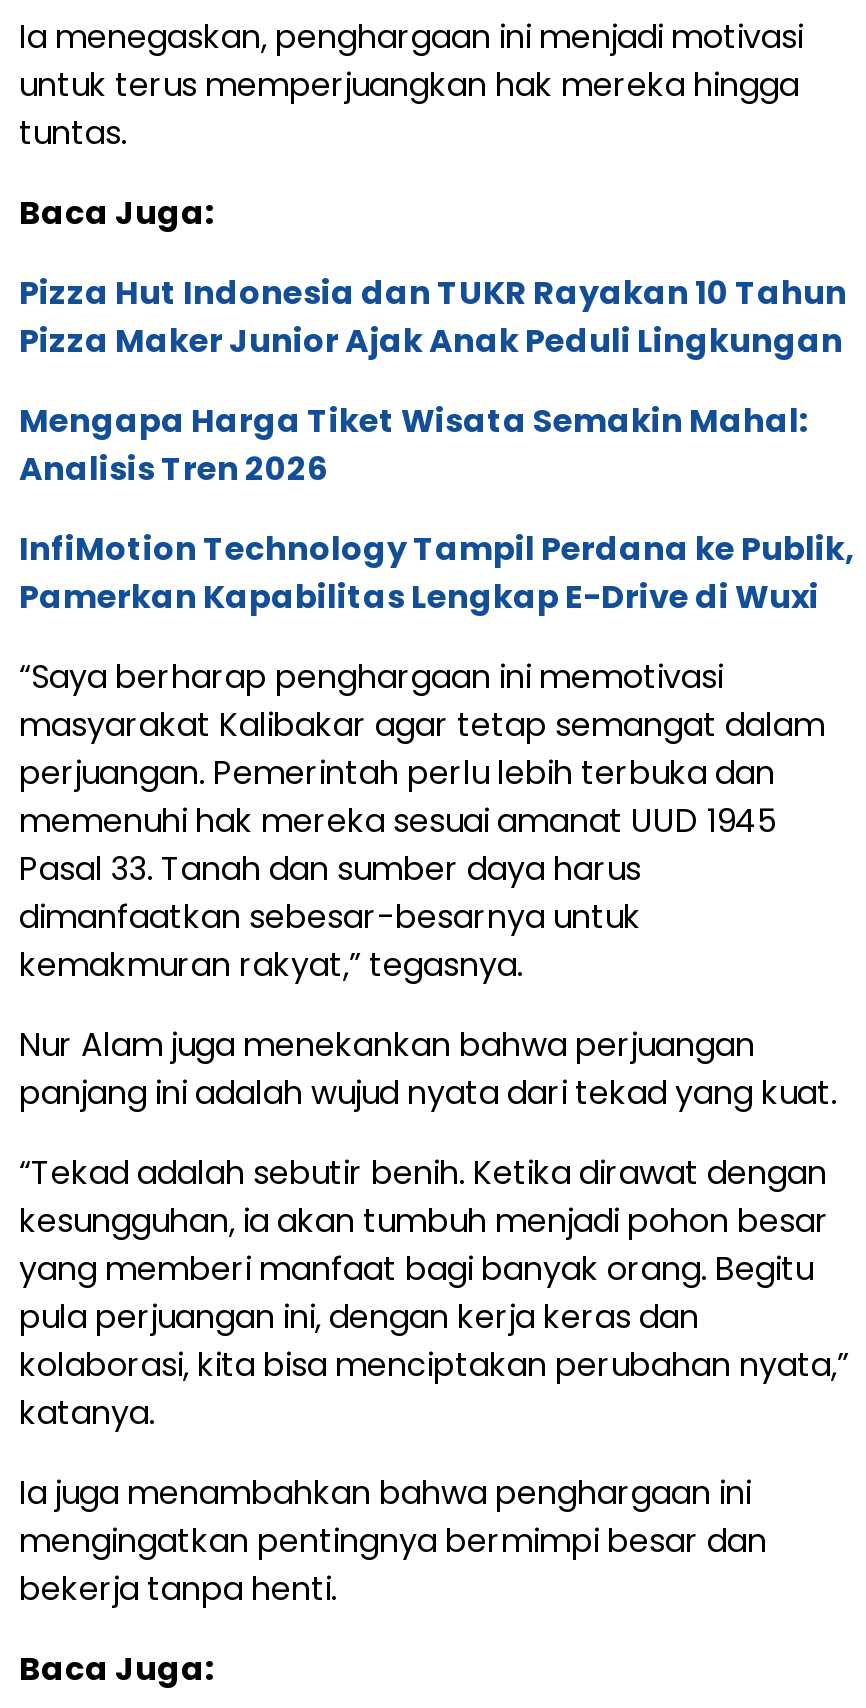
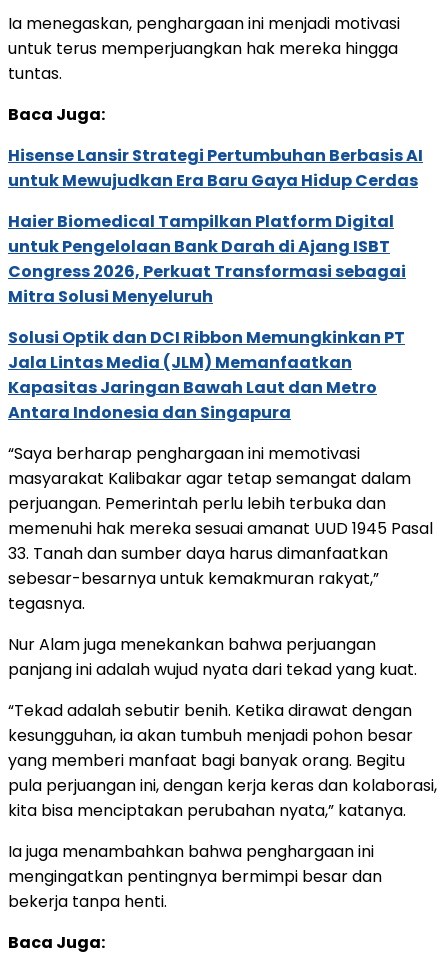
[19,270,847,364] Pizza Hut Indonesia dan TUKR Rayakan 10 Tahun | Pizza Maker Junior Ajak Anak Peduli Lingkungan -> [8,144,423,192] Hisense Lansir Strategi Pertumbuhan Berbasis AI | untuk Mewujudkan Era Baru Gaya Hidup Cerdas
[19,398,807,492] Mengapa Harga Tiket Wisata Semakin Mahal: | Analisis Tren 2026 -> [8,210,406,308] Haier Biomedical Tampilkan Platform Digital | untuk Pengelolaan Bank Darah di Ajang ISBT | Congress 2026, Perkuat Transformasi sebagai | Mitra Solusi Menyeluruh
[19,526,855,620] InfiMotion Technology Tampil Perdana ke Publik, | Pamerkan Kapabilitas Lengkap E-Drive di Wuxi -> [8,326,405,424] Solusi Optik dan DCI Ribbon Memungkinkan PT | Jala Lintas Media (JLM) Memanfaatkan | Kapasitas Jaringan Bawah Laut dan Metro | Antara Indonesia dan Singapura
moved [19,1150,829,1292] -> [8,699,413,772]: “Tekad adalah sebutir benih. Ketika dirawat dengan | kesungguhan, ia akan tumbuh menjadi pohon besar | yang memberi manfaat bagi banyak orang. Begitu

